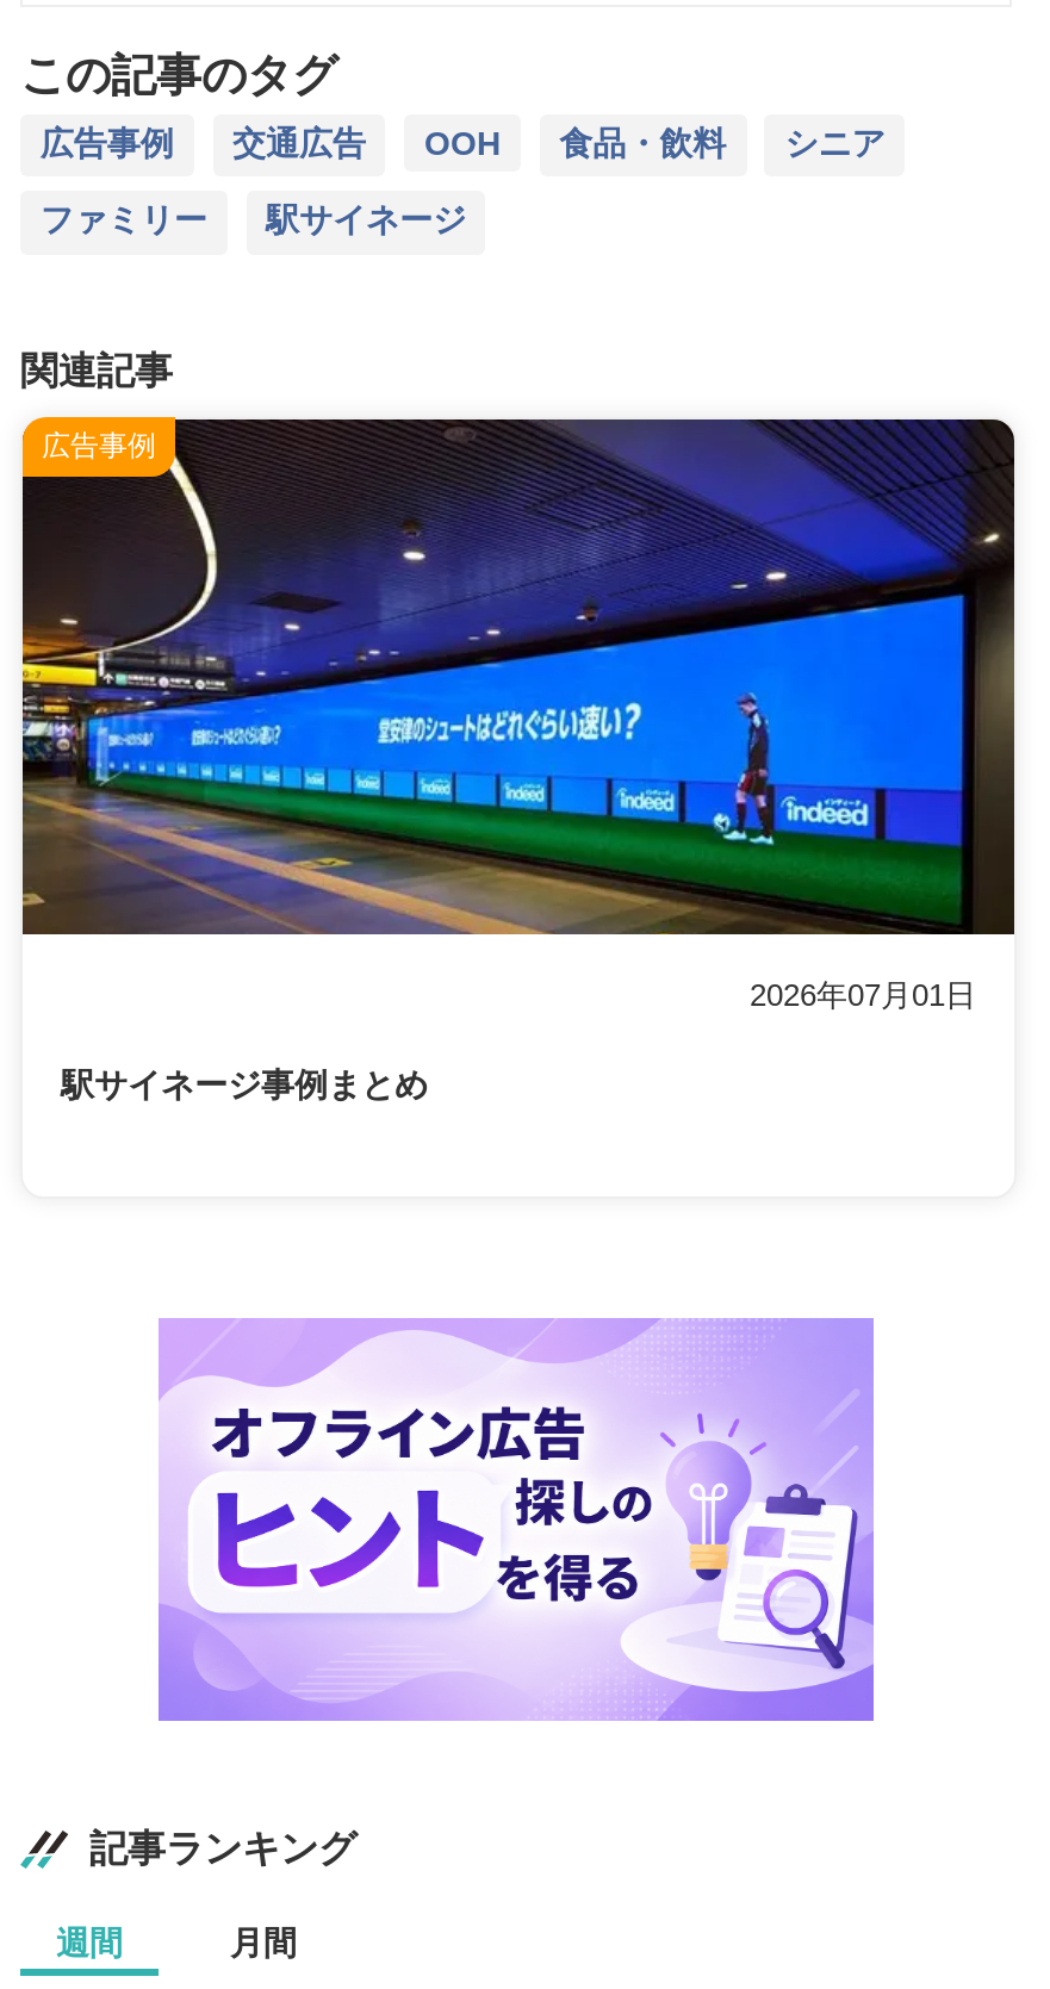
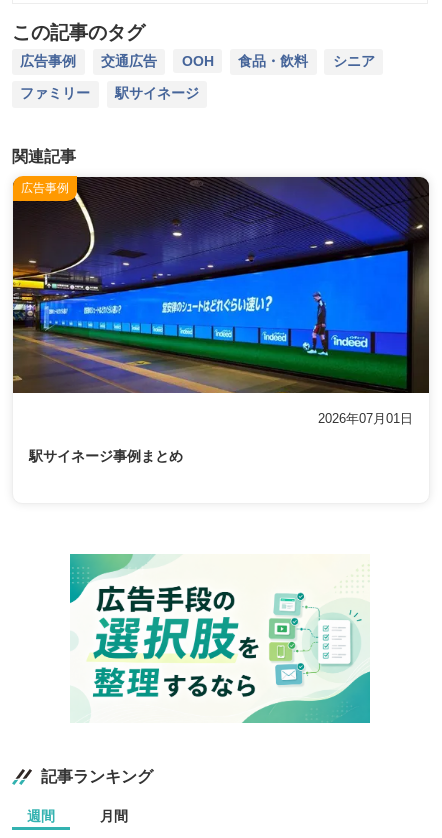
[159,1318,876,1723] [image] -> [69,553,371,724] [image]

